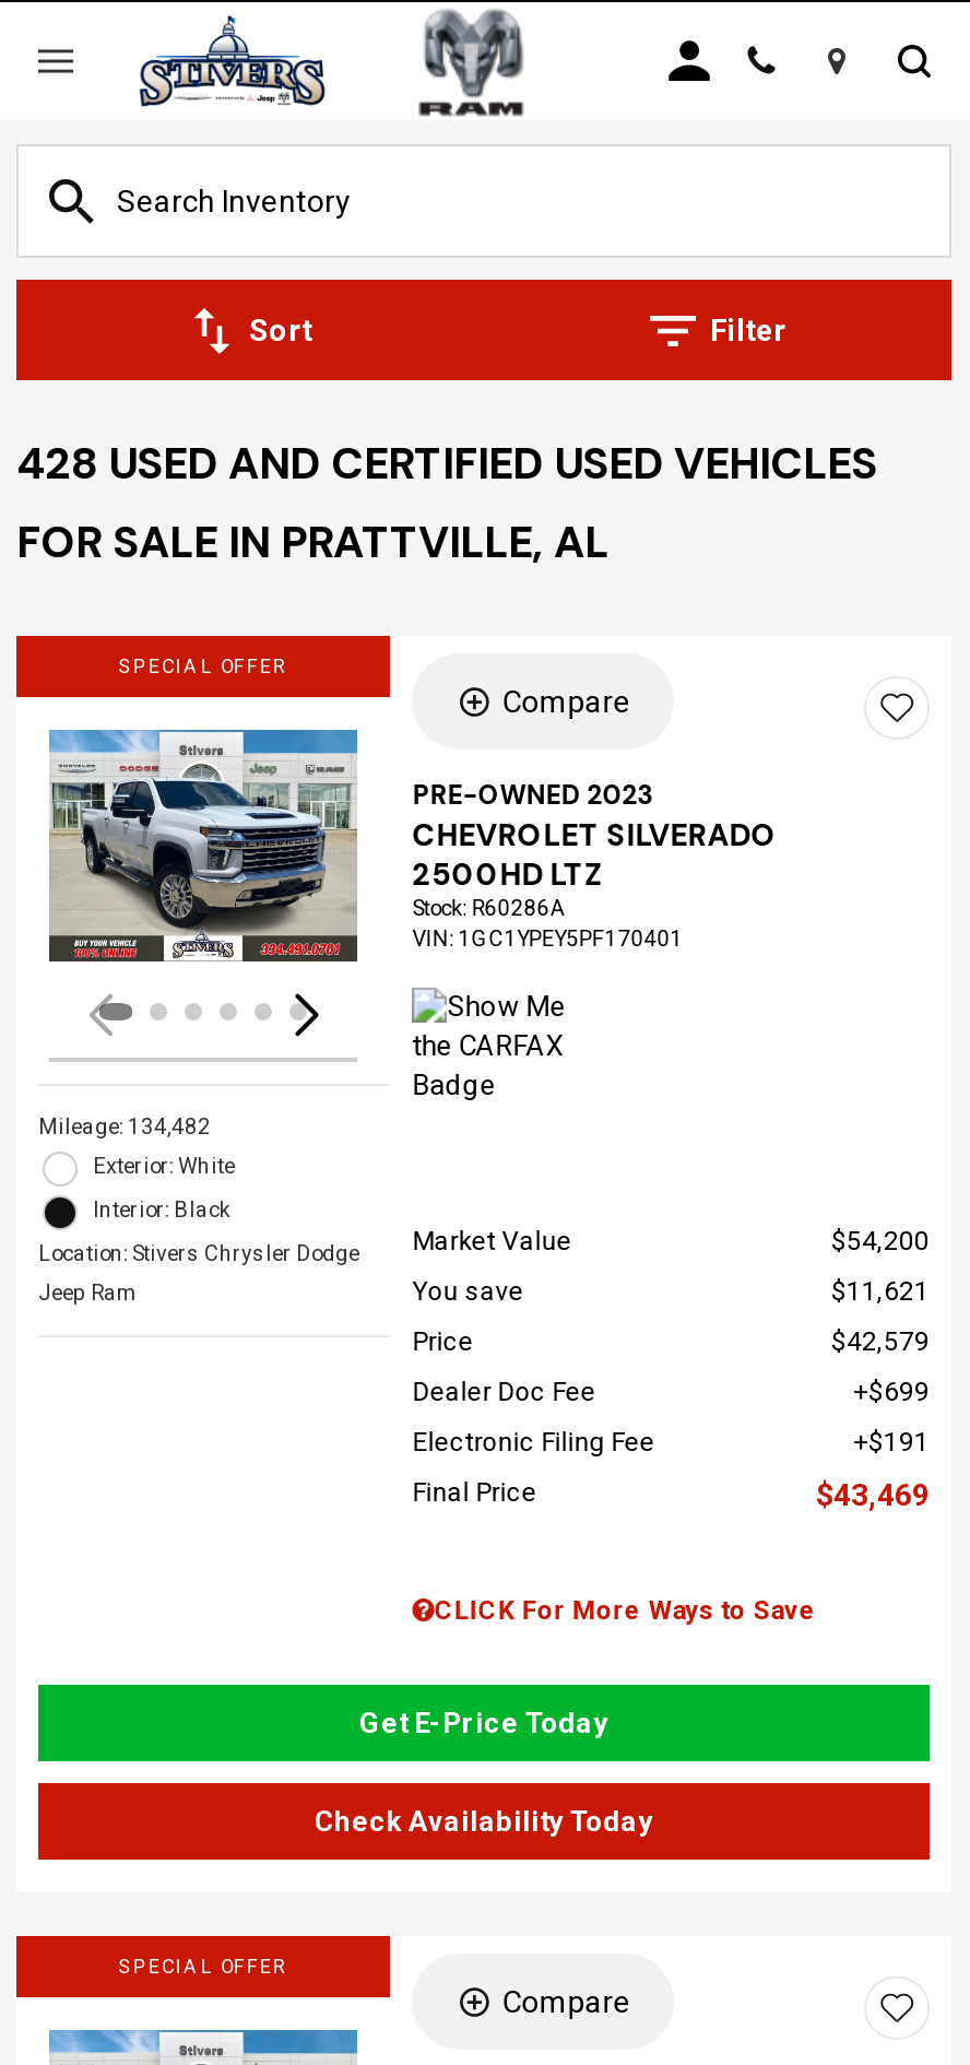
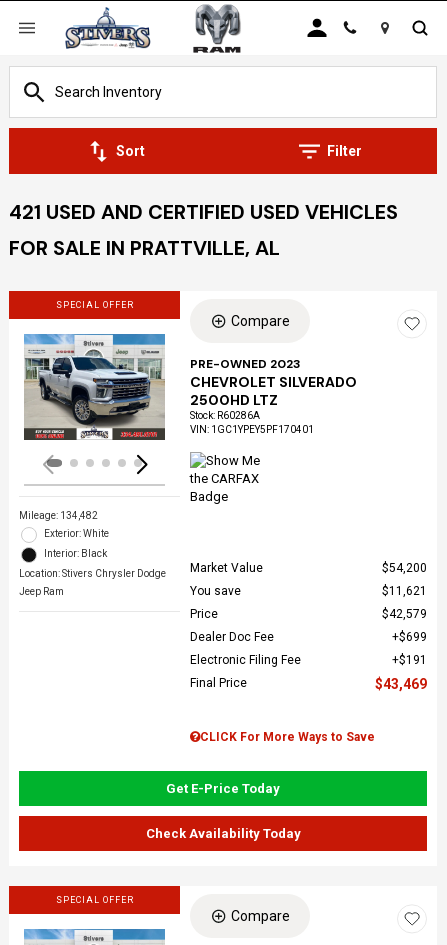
[16,435,877,492] 428 USED AND CERTIFIED USED VEHICLES -> [9,199,398,225] 421 USED AND CERTIFIED USED VEHICLES

